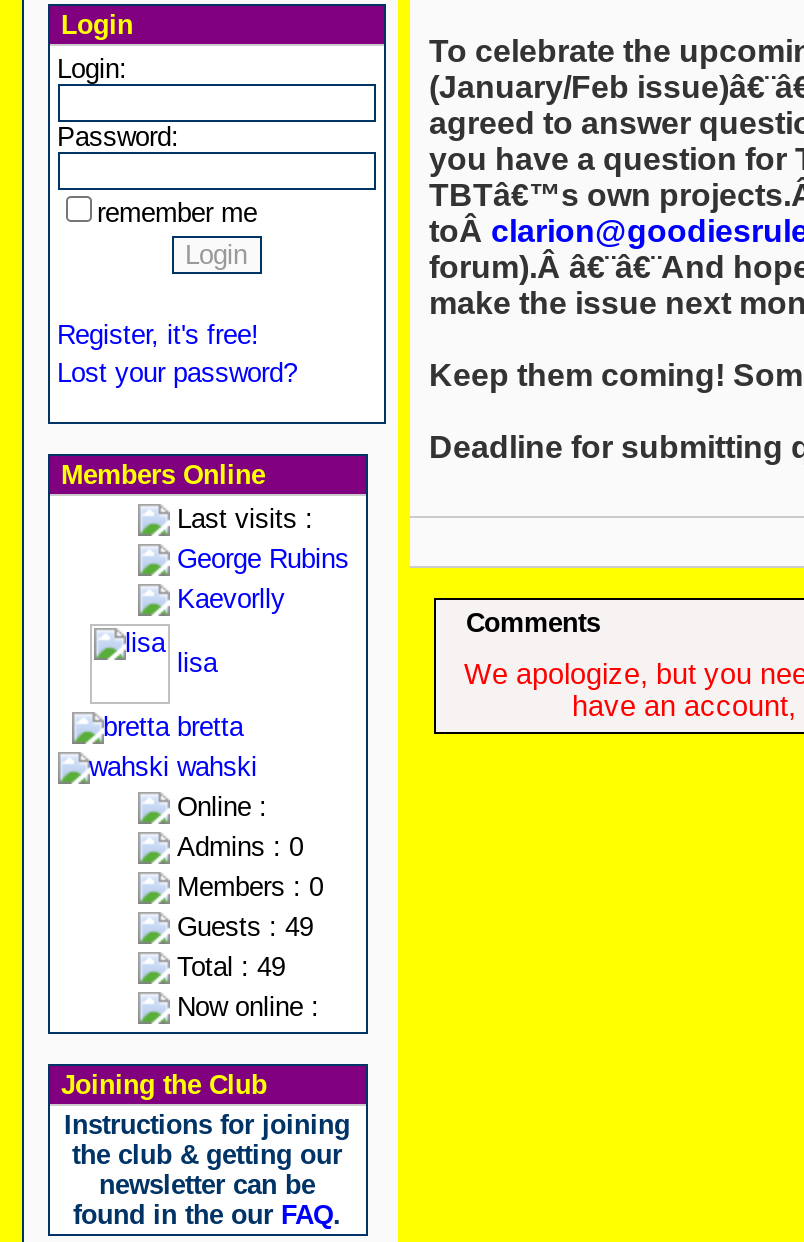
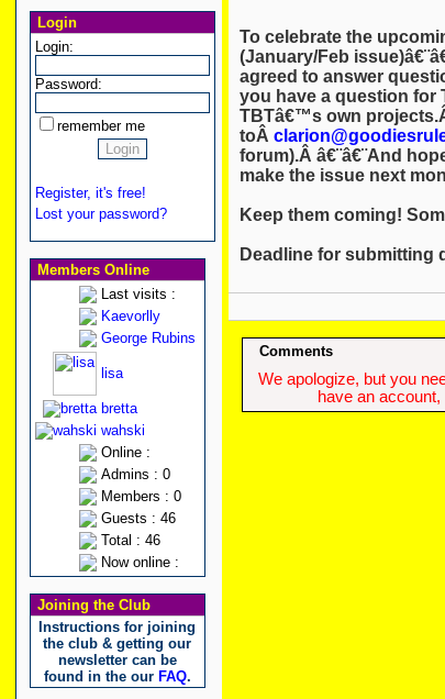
moved [177,544,349,574] -> [101,330,195,346]: George Rubins
moved [177,584,285,614] -> [101,308,160,324]: Kaevorlly
[177,912,313,942] Guests : 49 -> [101,510,175,526] Guests : 46
[177,952,285,982] Total : 49 -> [101,532,160,548] Total : 46

